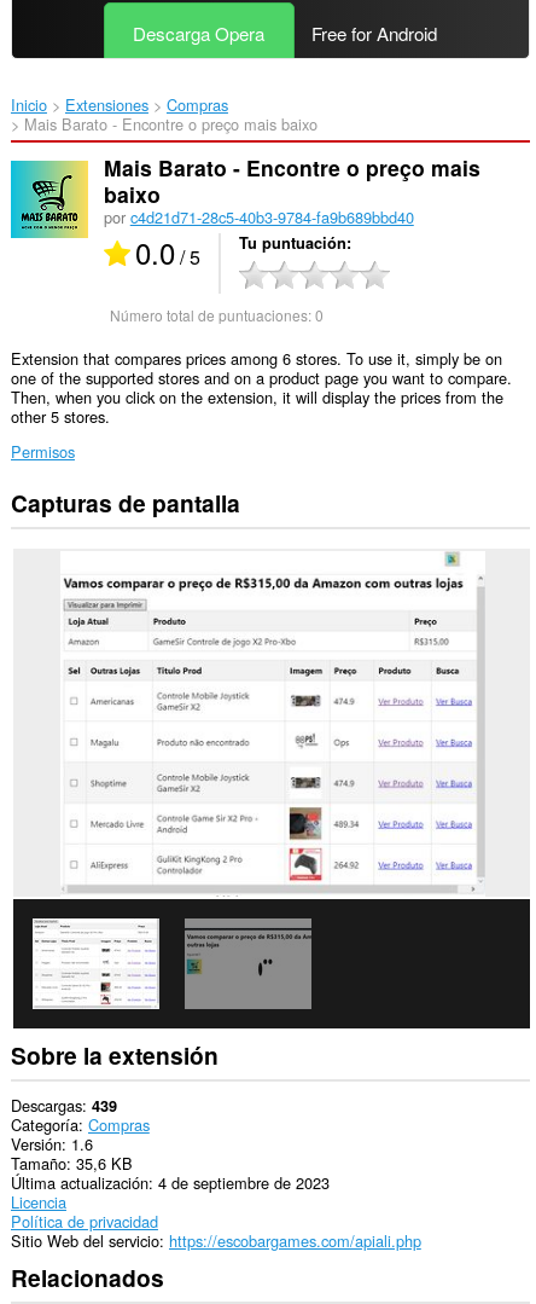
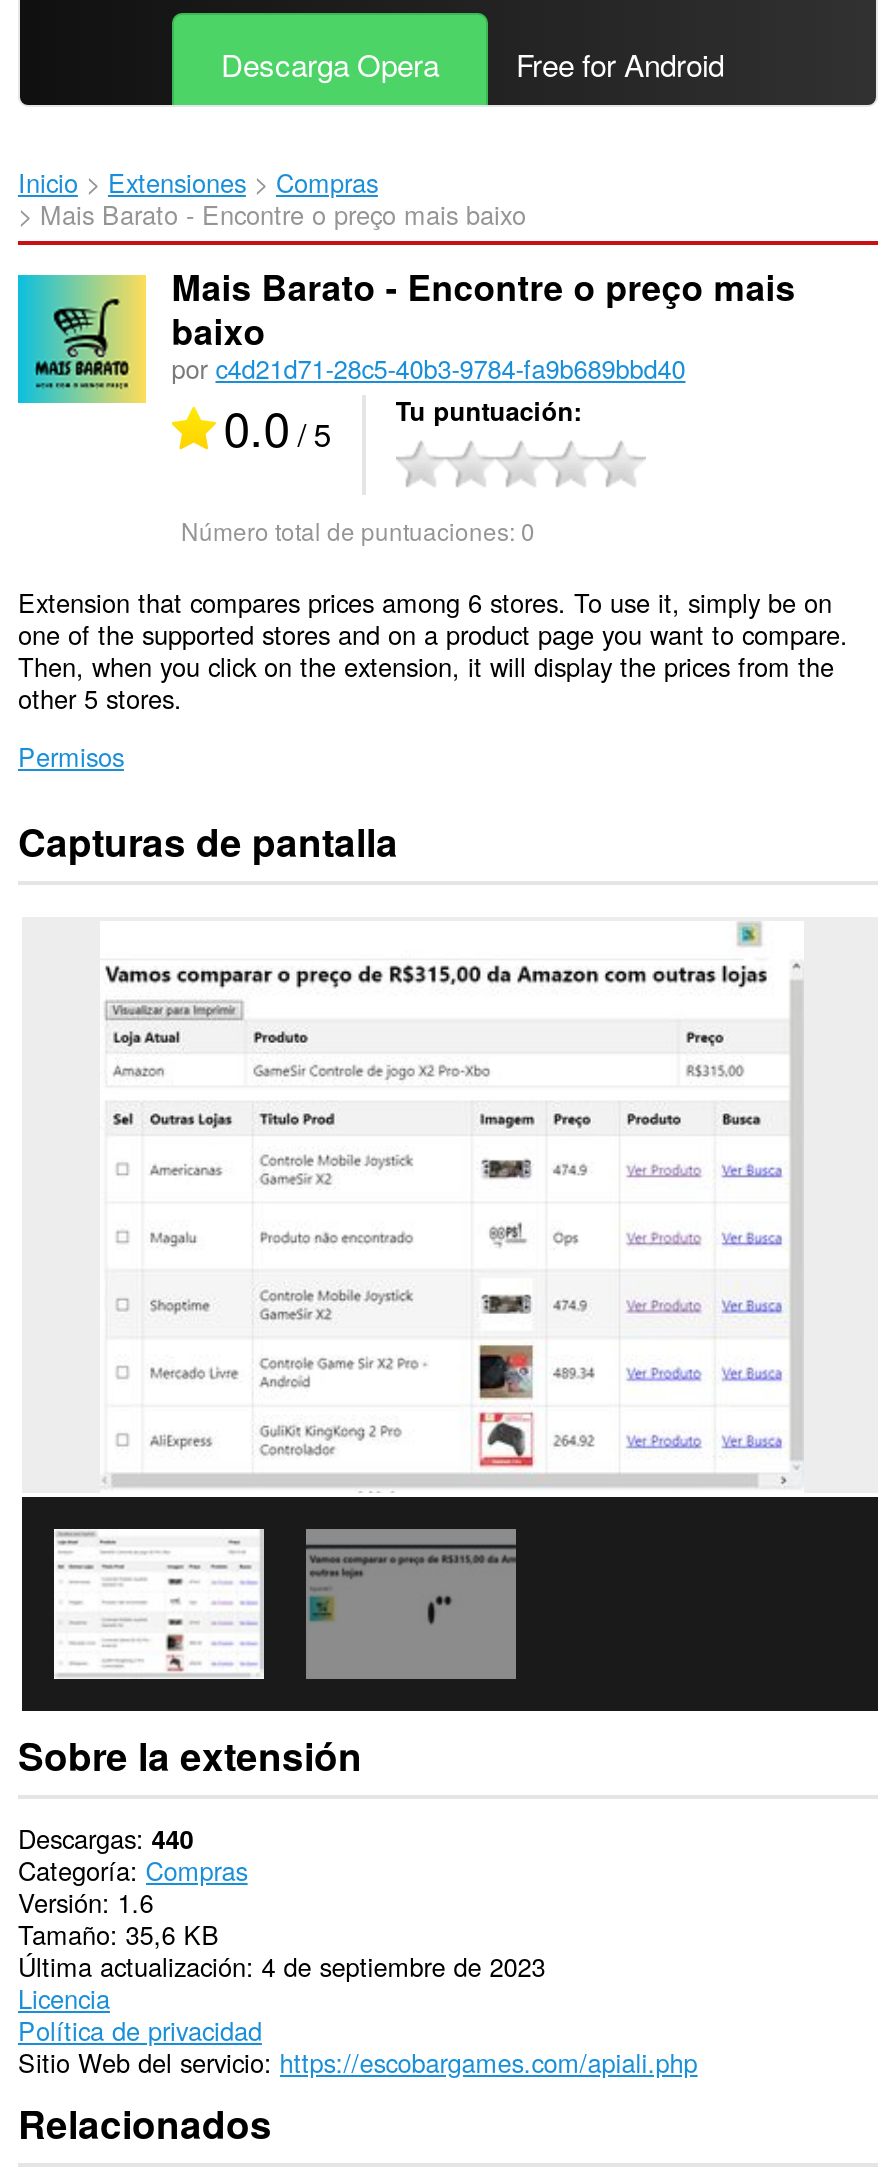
[11,1094,117,1117] Descargas 439 -> [18,1820,194,1858] Descargas 440

